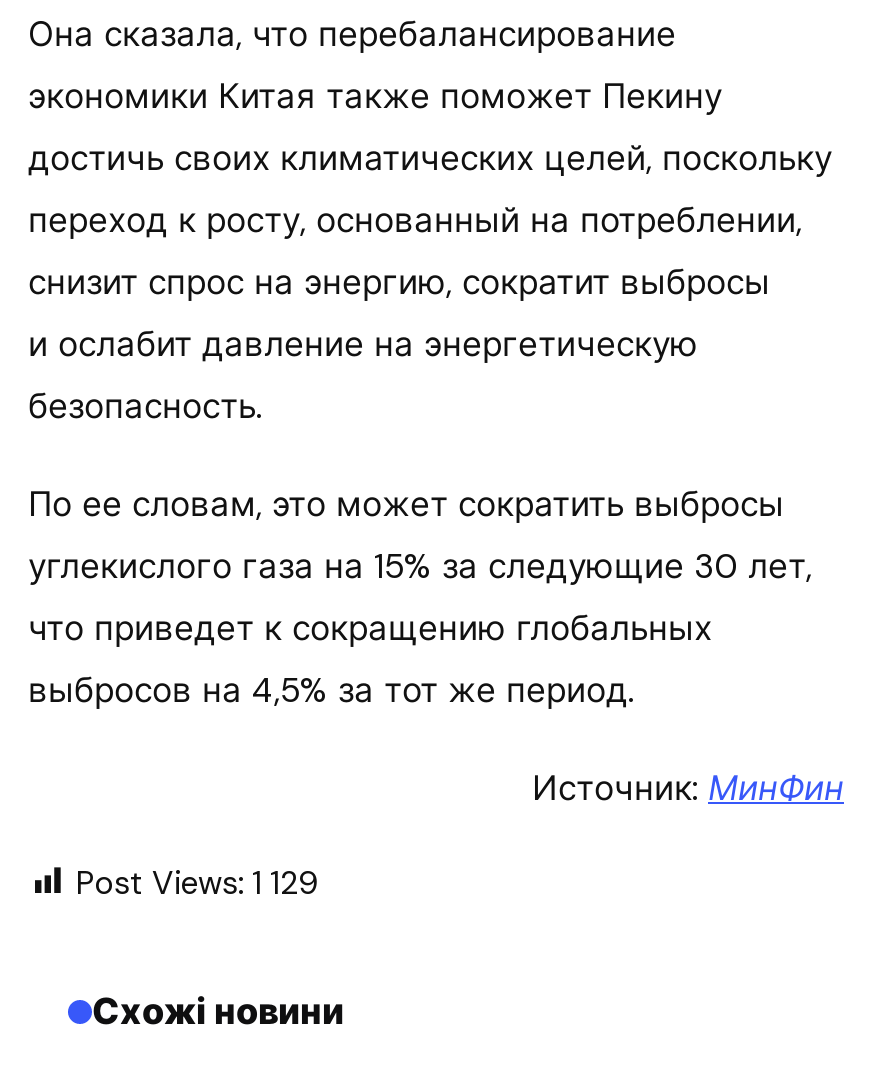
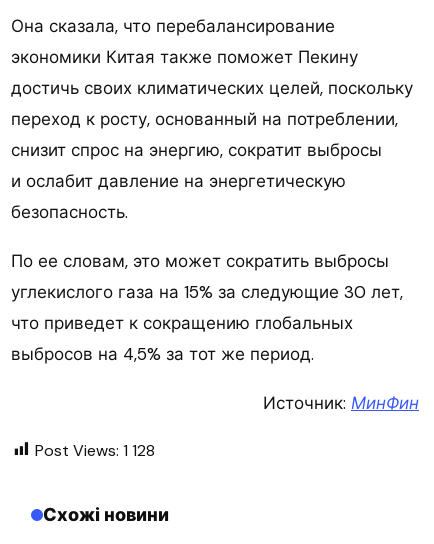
[76,861,318,903] Post Views: 1 129 -> [35,439,155,460] Post Views: 1 128

